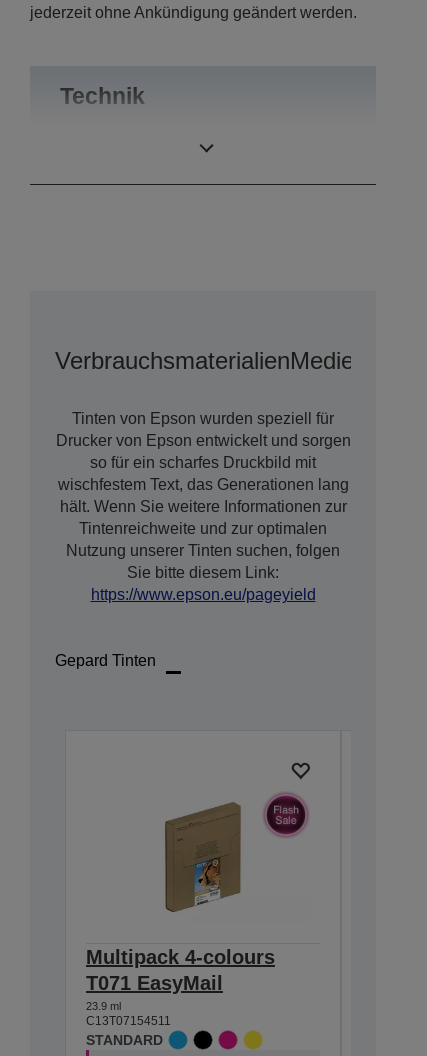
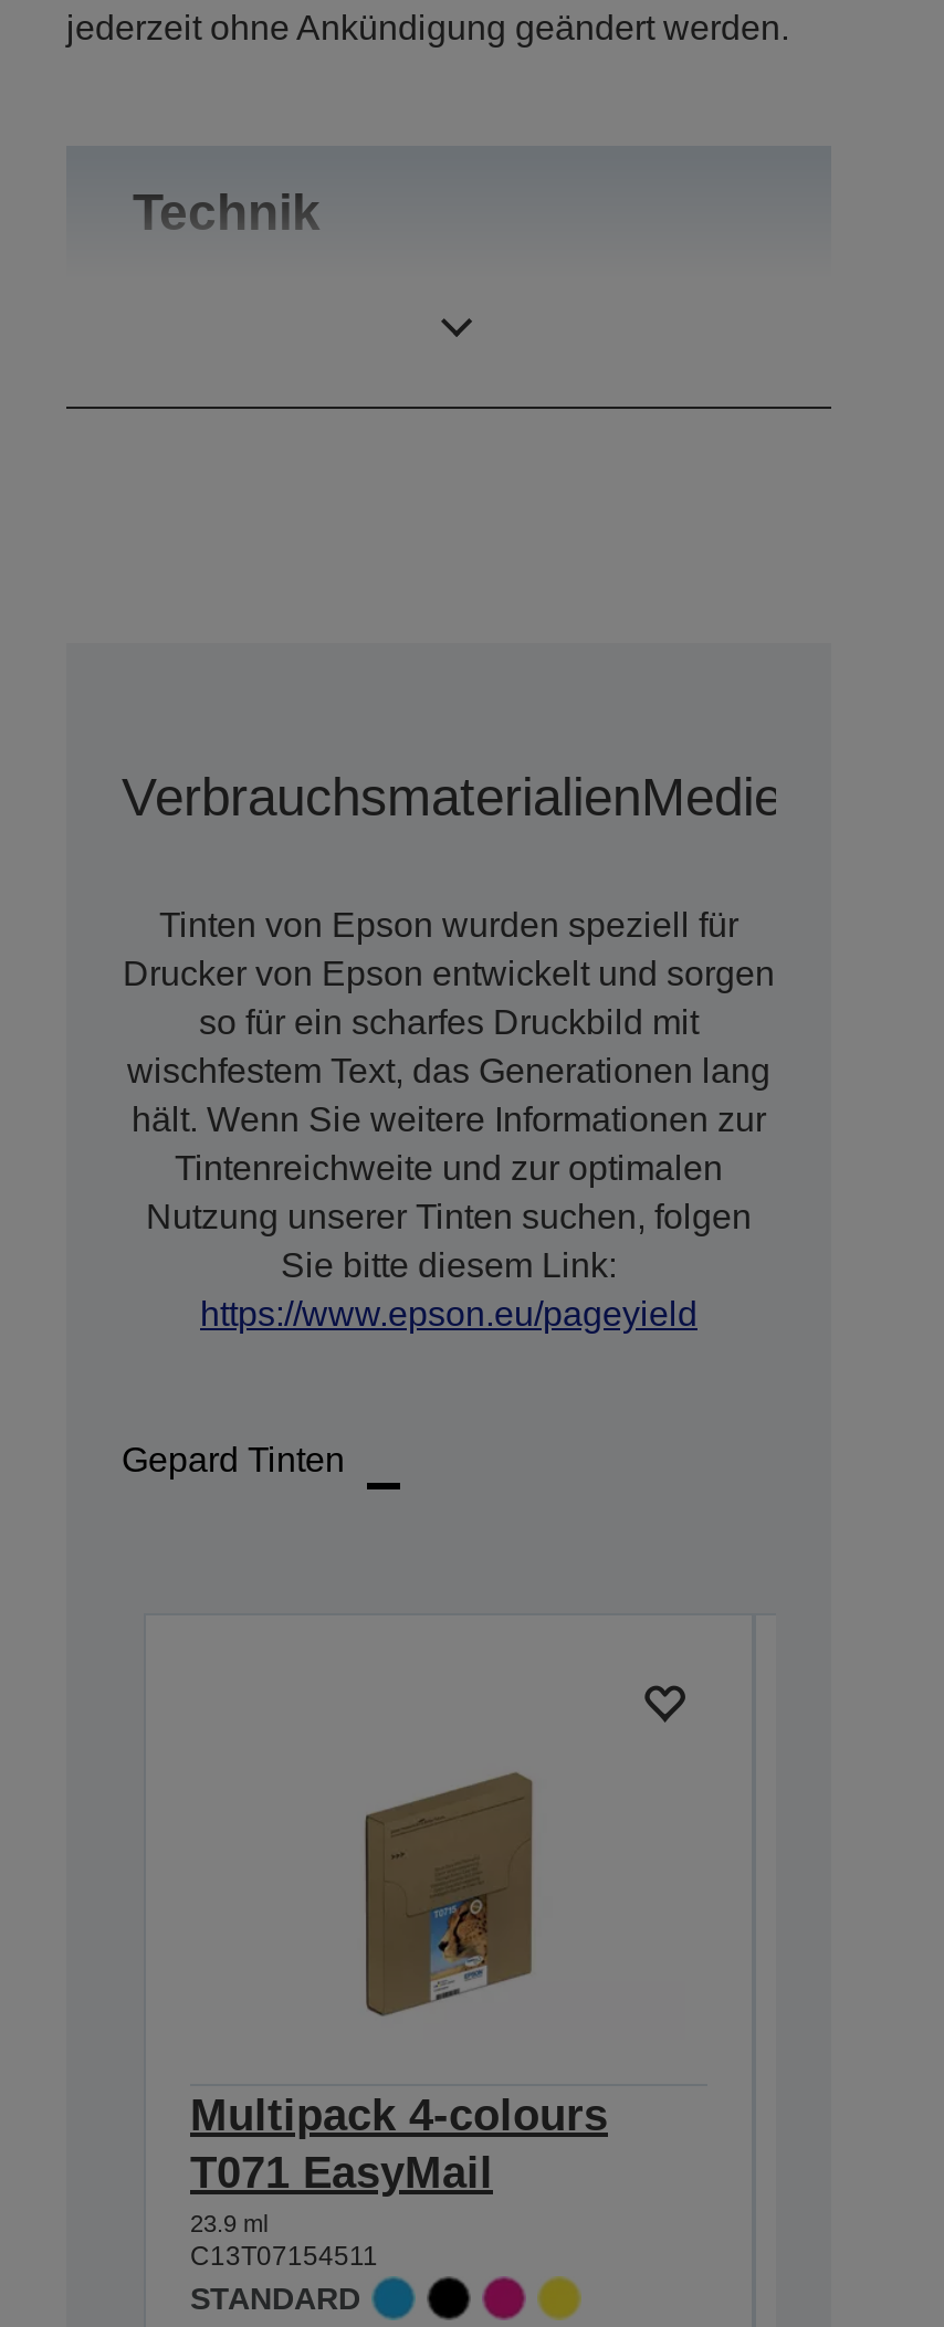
[262,791,310,839] [image] -> none

